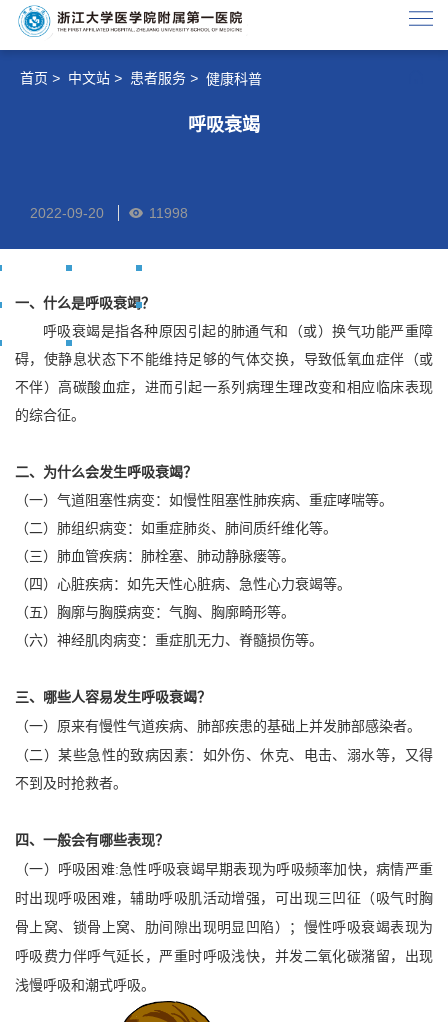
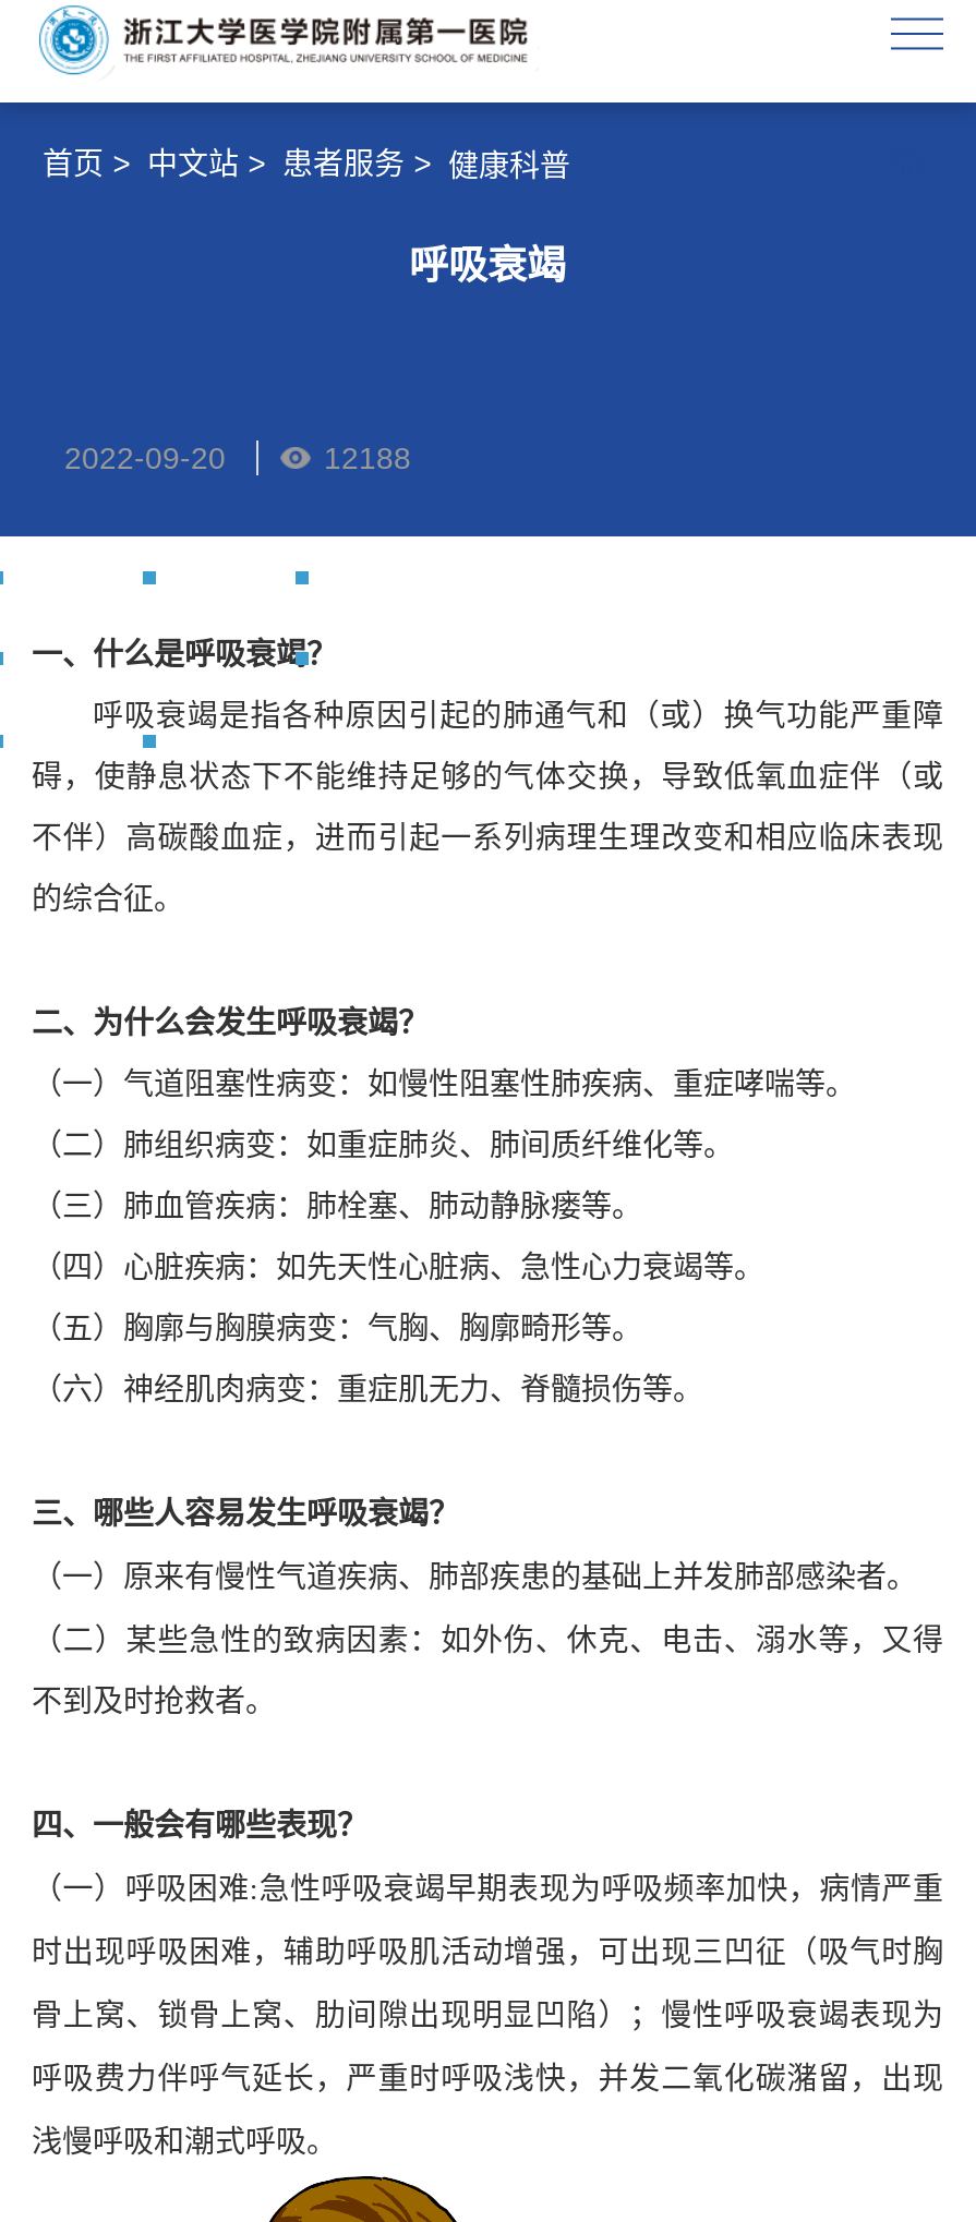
[149,205,188,221] 11998 -> [324,440,411,475] 12188

